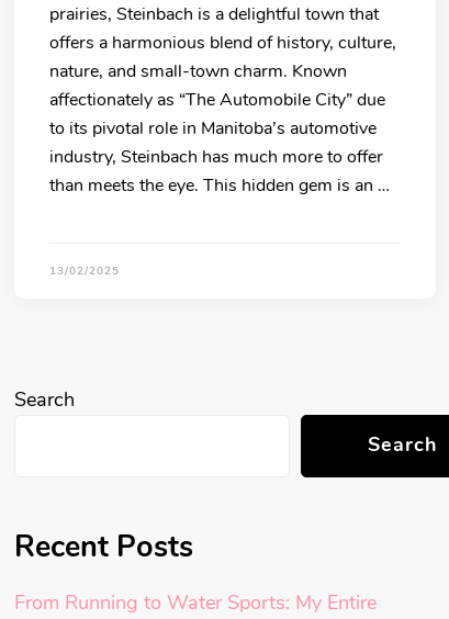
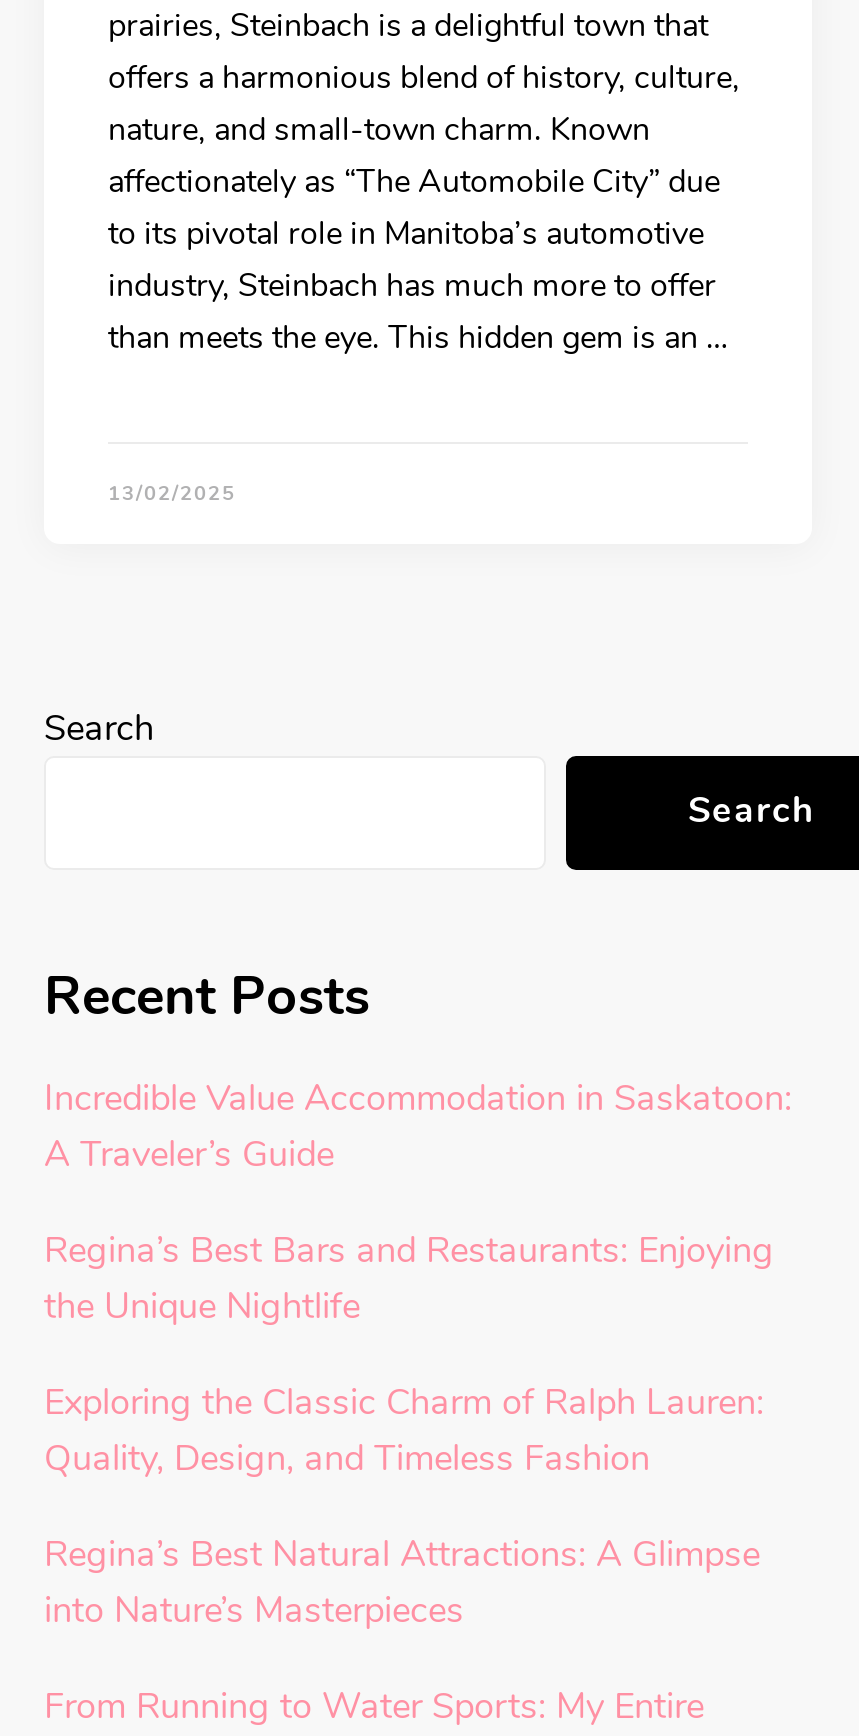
none -> [44,1075,792,1635] Incredible Value Accommodation in Saskatoon: | A Traveler’s Guide | Regina’s Best Bars and Restaurants: Enjoying | the Unique Nightlife | Exploring the Classic Charm of Ralph Lauren: | Quality, Design, and Timeless Fashion | Regina’s Best Natural Attractions: A Glimpse | into Nature’s Masterpieces

